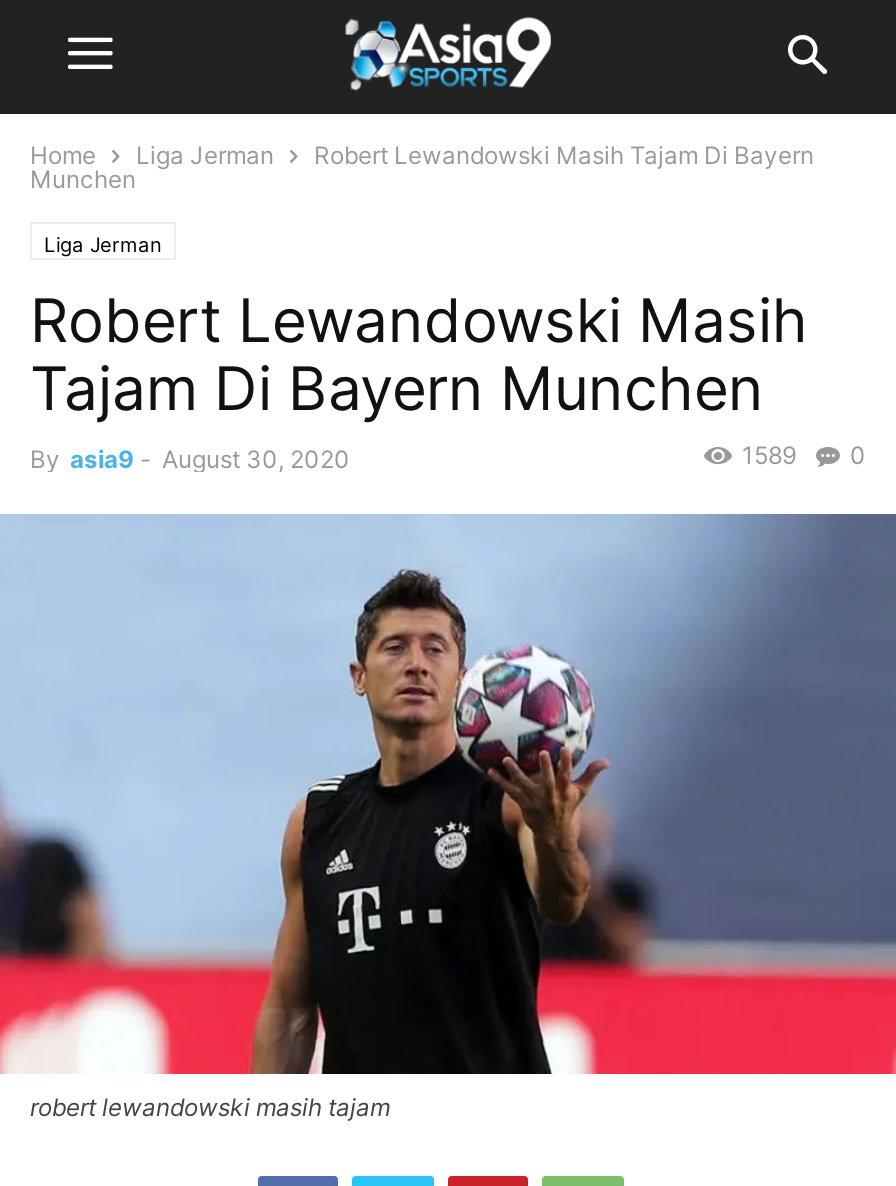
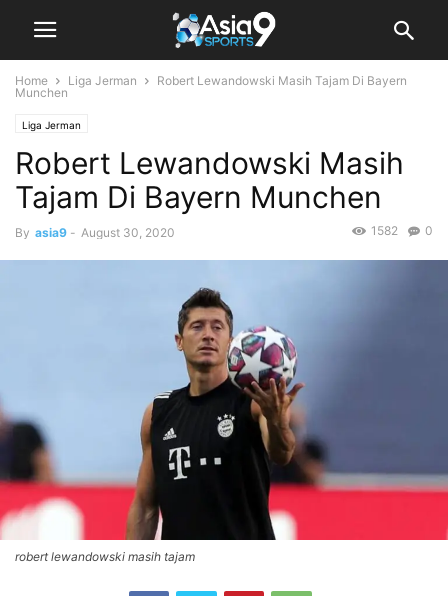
[742,440,866,470] 1589 0 -> [371,223,433,238] 1582 0

